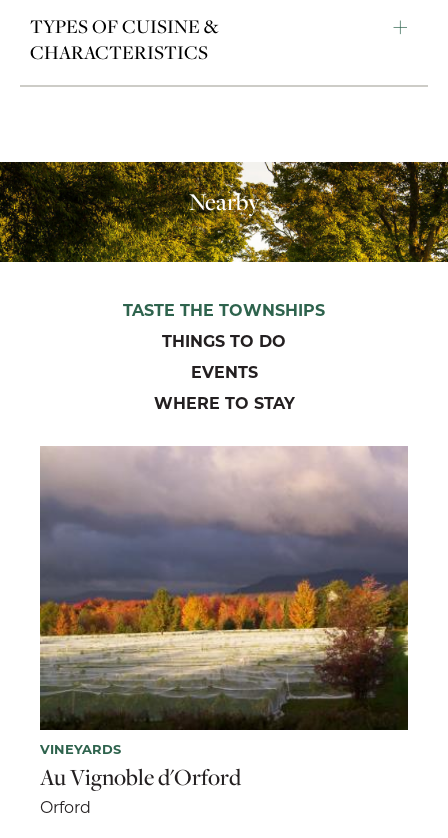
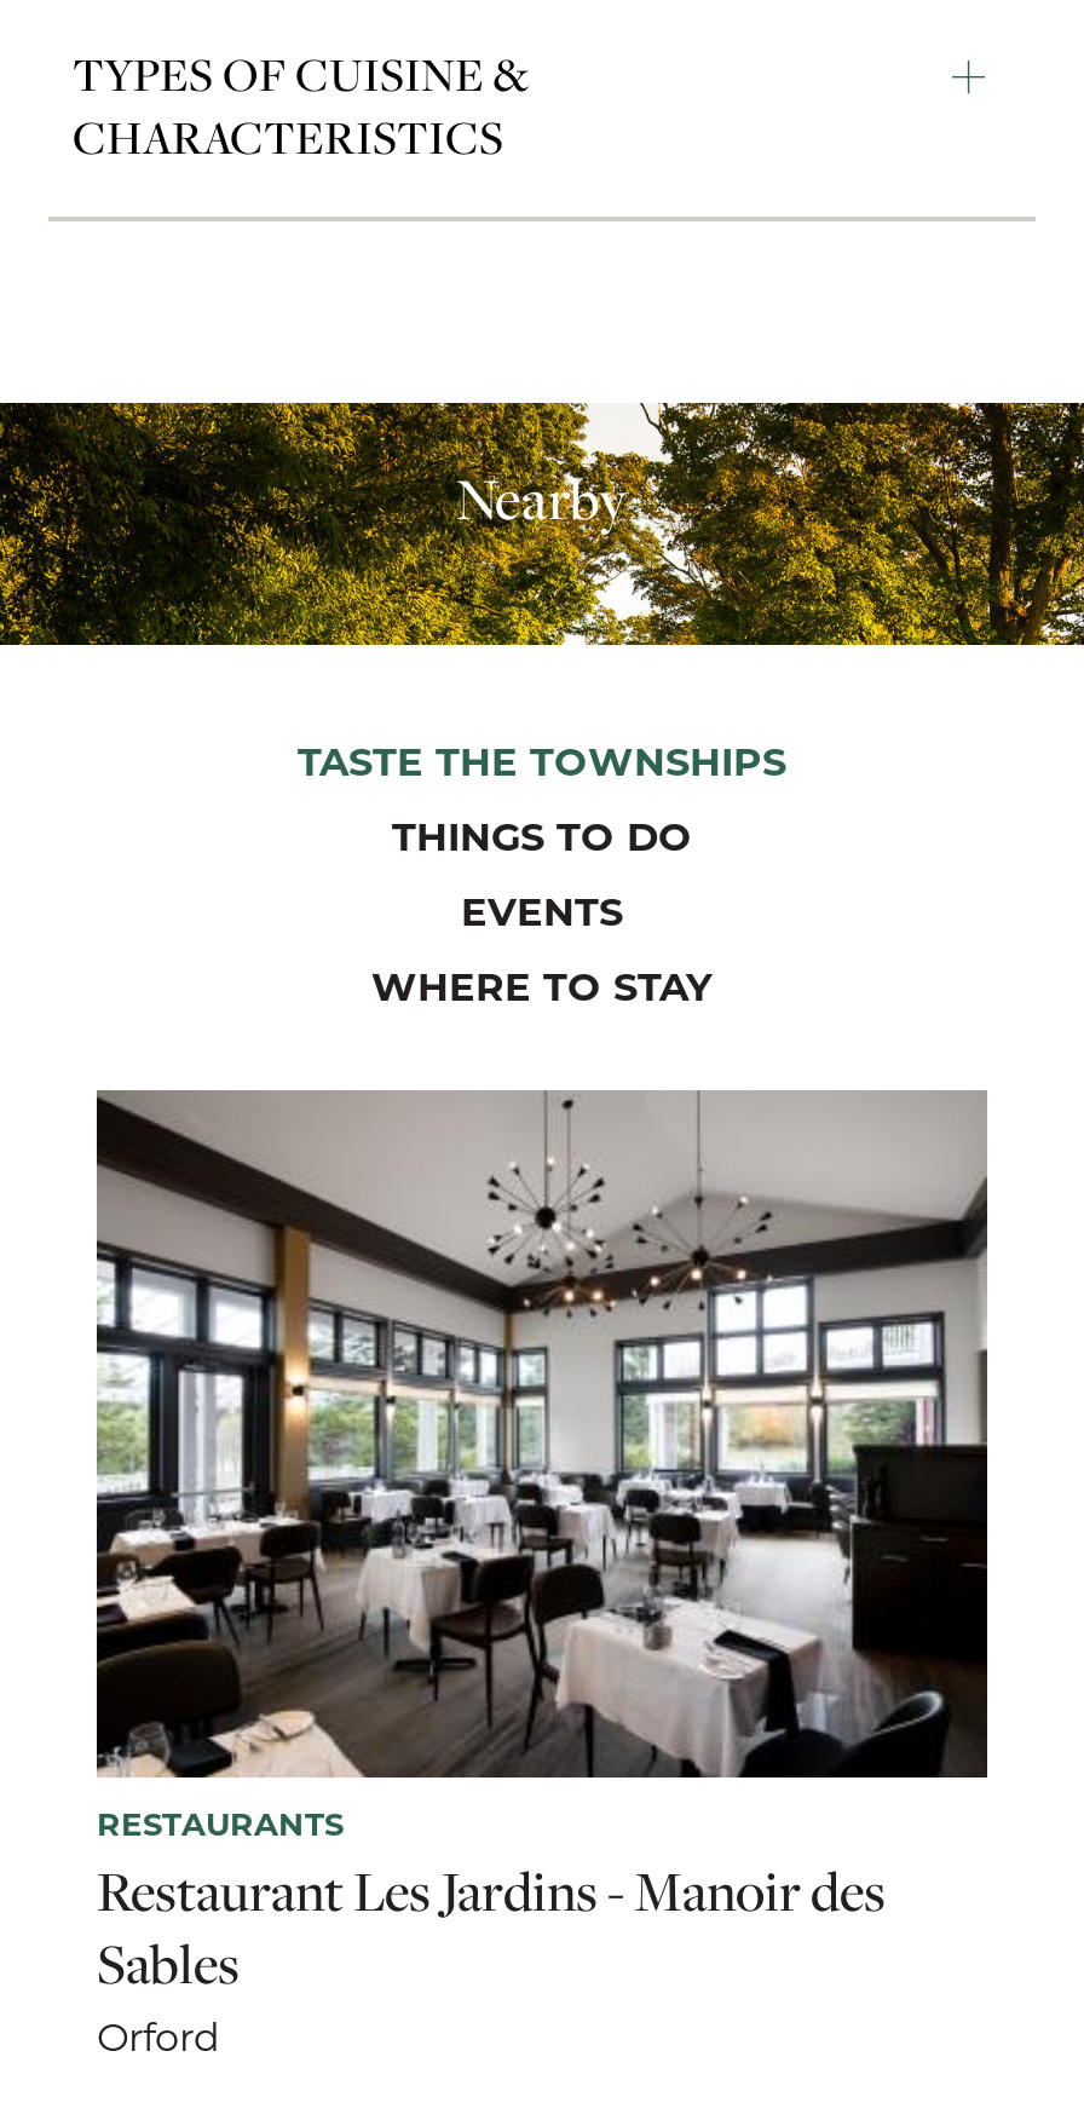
[39,447,409,792] [image] | VINEYARDS | Au Vignoble d'Orford -> [94,1090,990,2000] [image] | RESTAURANTS | Restaurant Les Jardins - Manoir des | Sables

